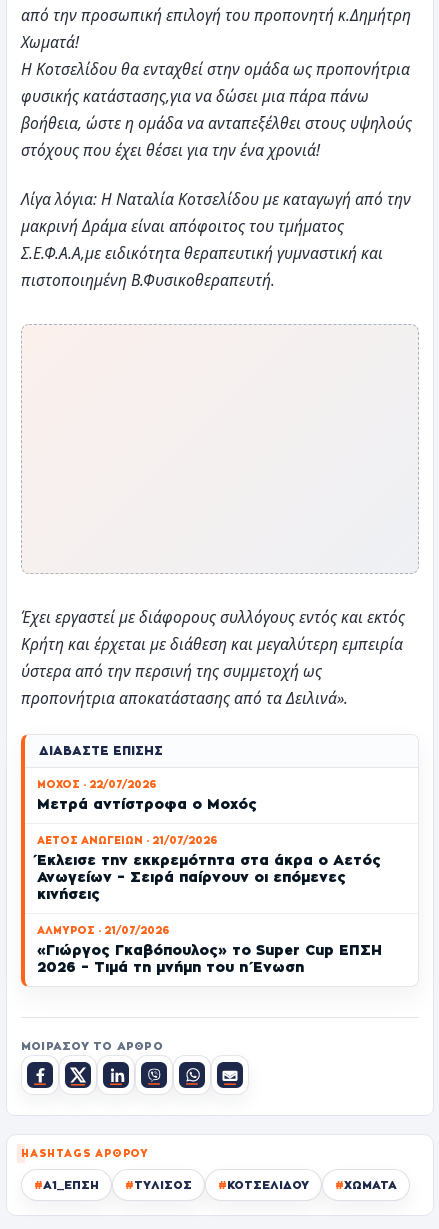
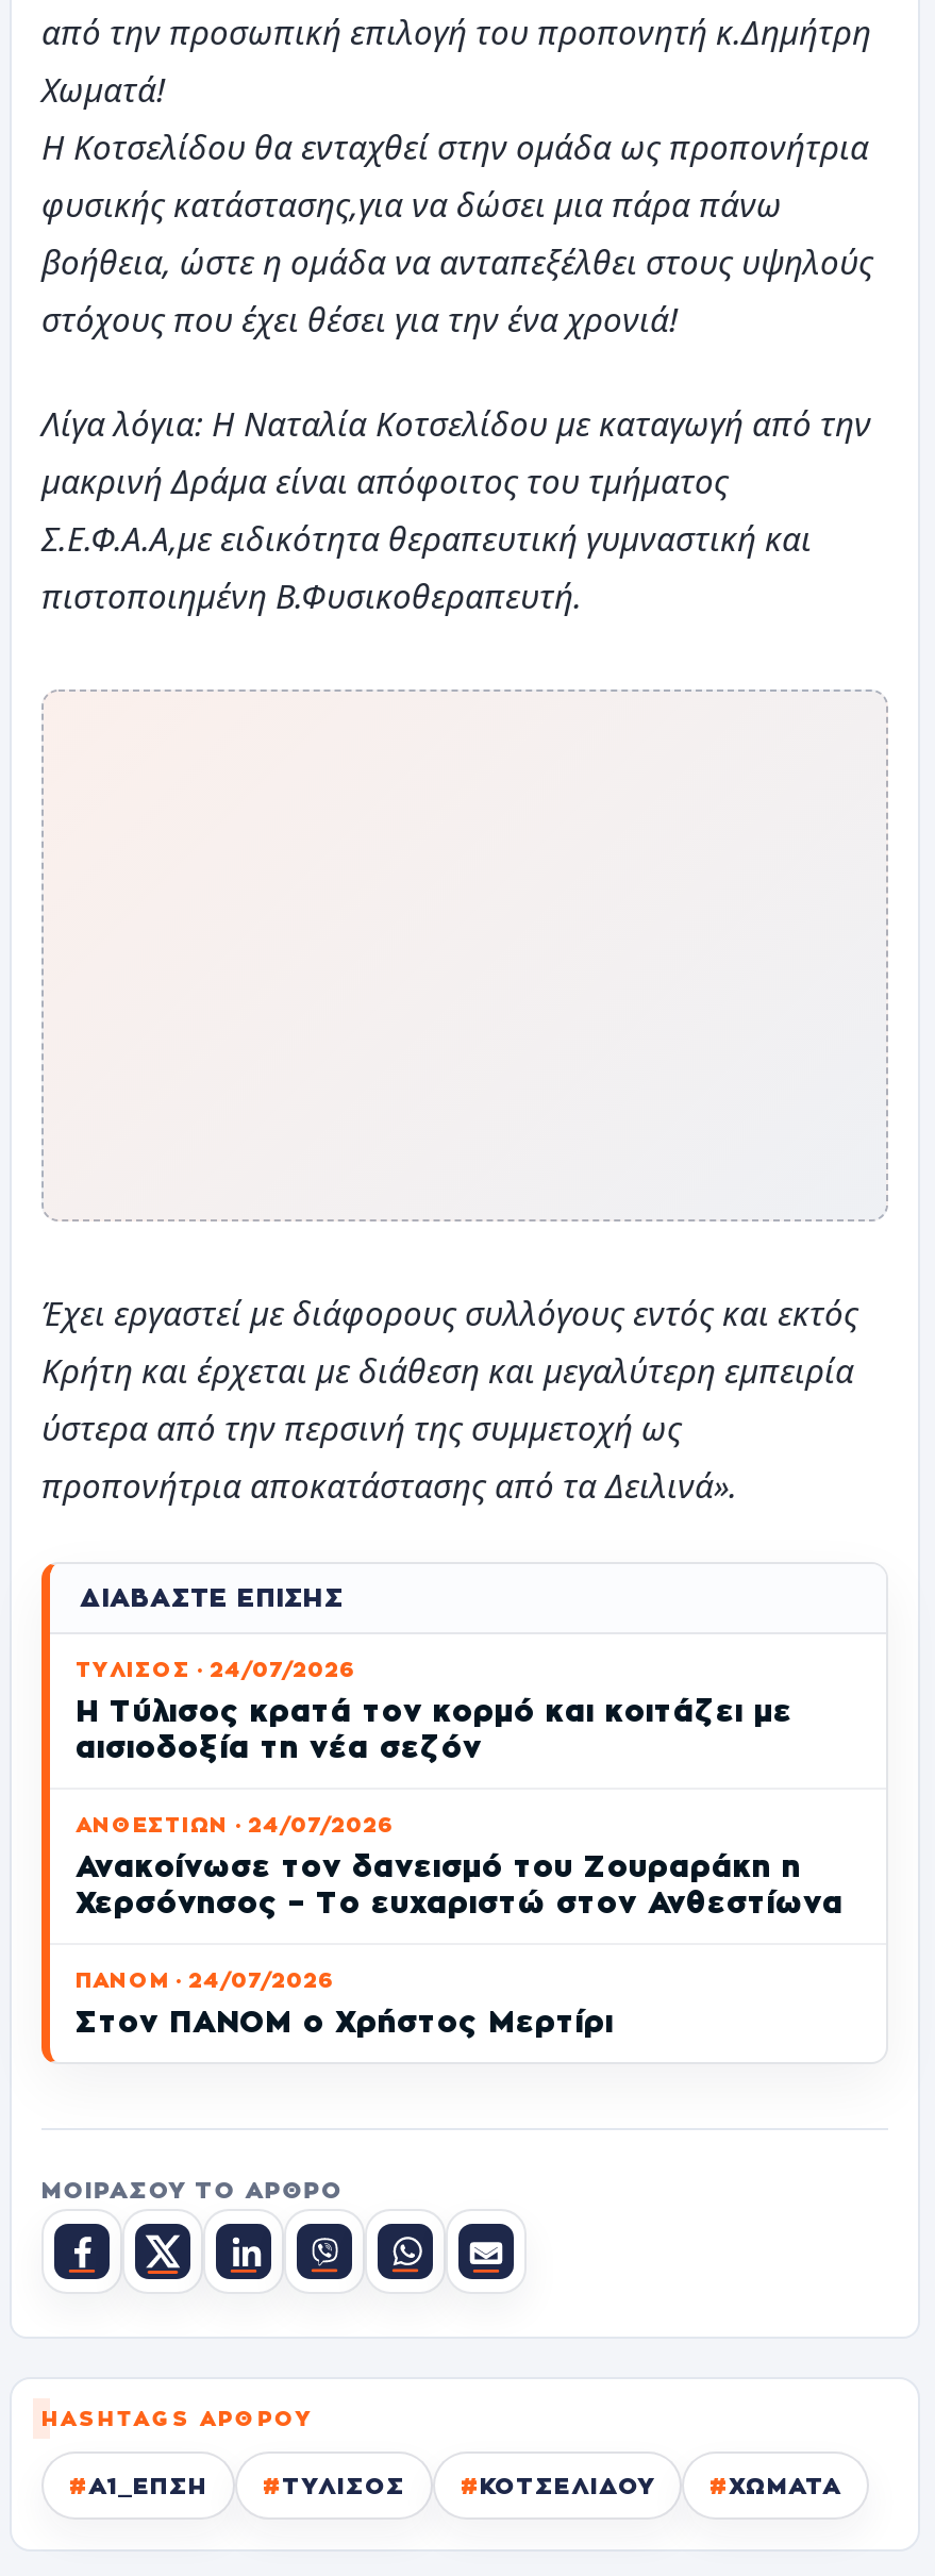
[37,779,257,811] ΜΟΧΟΣ · 22/07/2026 | Μετρά αντίστροφα ο Μοχός -> [76,1658,792,1762] ΤΥΛΙΣΟΣ · 24/07/2026 | Η Τύλισος κρατά τον κορμό και κοιτάζει με | αισιοδοξία τη νέα σεζόν
[37,835,381,901] ΑΕΤΟΣ ΑΝΩΓΕΙΩΝ · 21/07/2026 | Έκλεισε την εκκρεμότητα στα άκρα ο Αετός | Ανωγείων – Σειρά παίρνουν οι επόμενες | κινήσεις -> [76,1813,844,1917] ΑΝΘΕΣΤΙΩΝ · 24/07/2026 | Ανακοίνωσε τον δανεισμό του Ζουραράκη η | Χερσόνησος – Το ευχαριστώ στον Ανθεστίωνα
[37,925,382,974] ΑΛΜΥΡΟΣ · 21/07/2026 | «Γιώργος Γκαβόπουλος» το Super Cup ΕΠΣΗ | 2026 – Τιμά τη μνήμη του η Ένωση -> [76,1968,614,2037] ΠΑΝΟΜ · 24/07/2026 | Στον ΠΑΝΟΜ ο Χρήστος Μερτίρι

